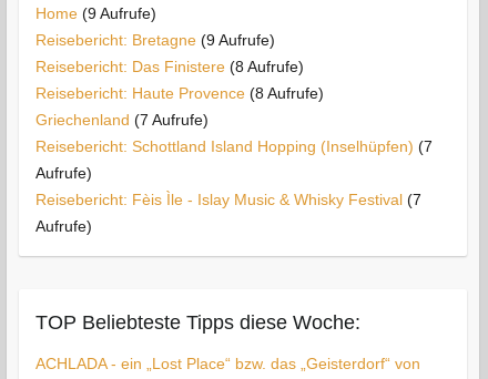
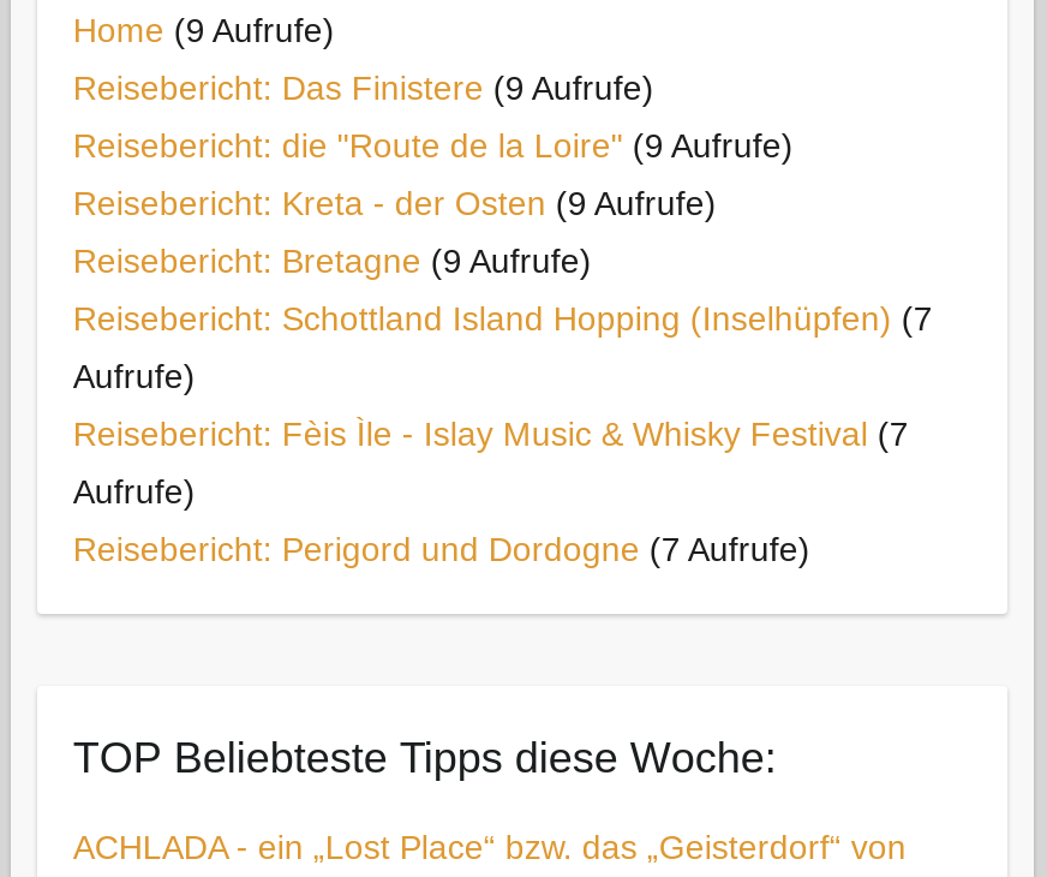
none -> [73,68,793,222] Reisebericht: Das Finistere (9 Aufrufe) | Reisebericht: die "Route de la Loire" (9 Aufrufe) | Reisebericht: Kreta - der Osten (9 Aufrufe)
moved [35,31,275,49] -> [73,241,591,279]: Reisebericht: Bretagne (9 Aufrufe)
[35,58,324,129] Reisebericht: Das Finistere (8 Aufrufe) | Reisebericht: Haute Provence (8 Aufrufe) | Griechenland (7 Aufrufe) -> none
none -> [73,529,810,568] Reisebericht: Perigord und Dordogne (7 Aufrufe)

